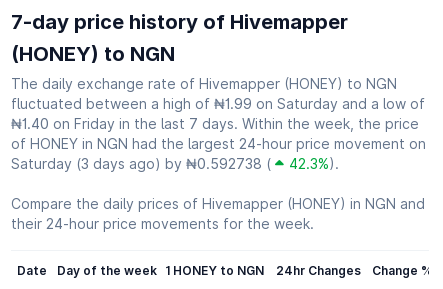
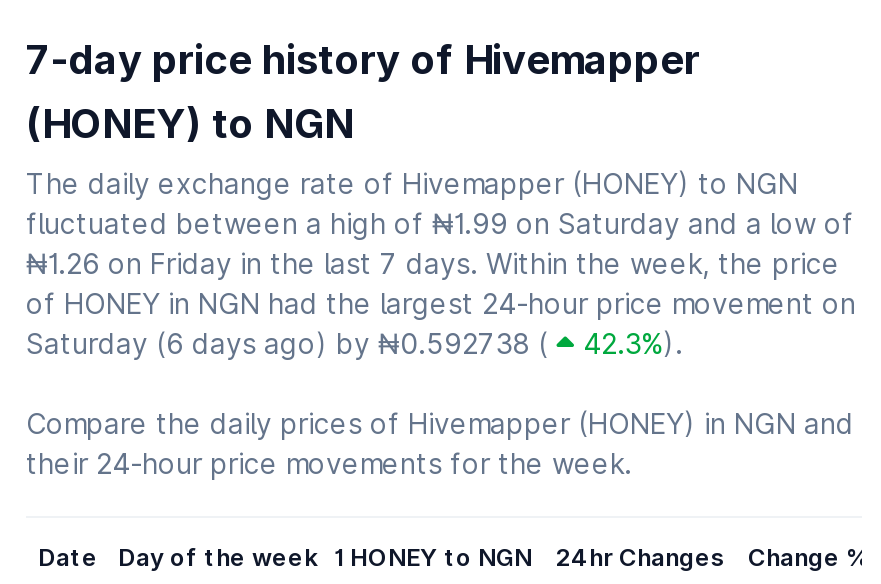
[11,115,419,132] ₦1.40 on Friday in the last 7 days. Within the week, the price -> [26,246,840,280] ₦1.26 on Friday in the last 7 days. Within the week, the price
[11,155,271,172] Saturday (3 days ago) by ₦0.592738 ( -> [26,326,548,360] Saturday (6 days ago) by ₦0.592738 (

